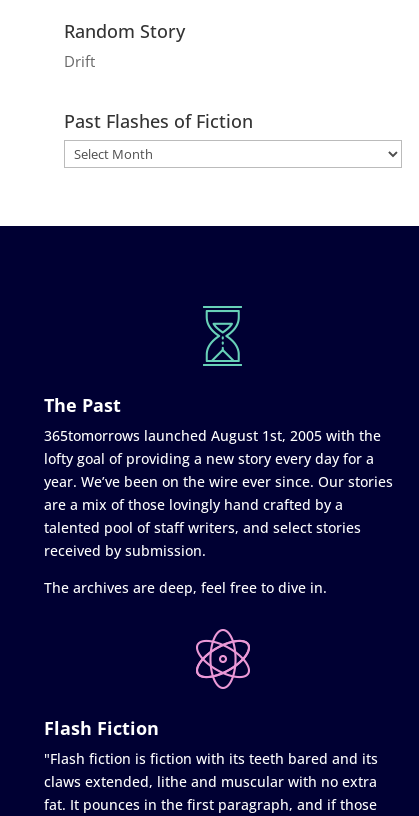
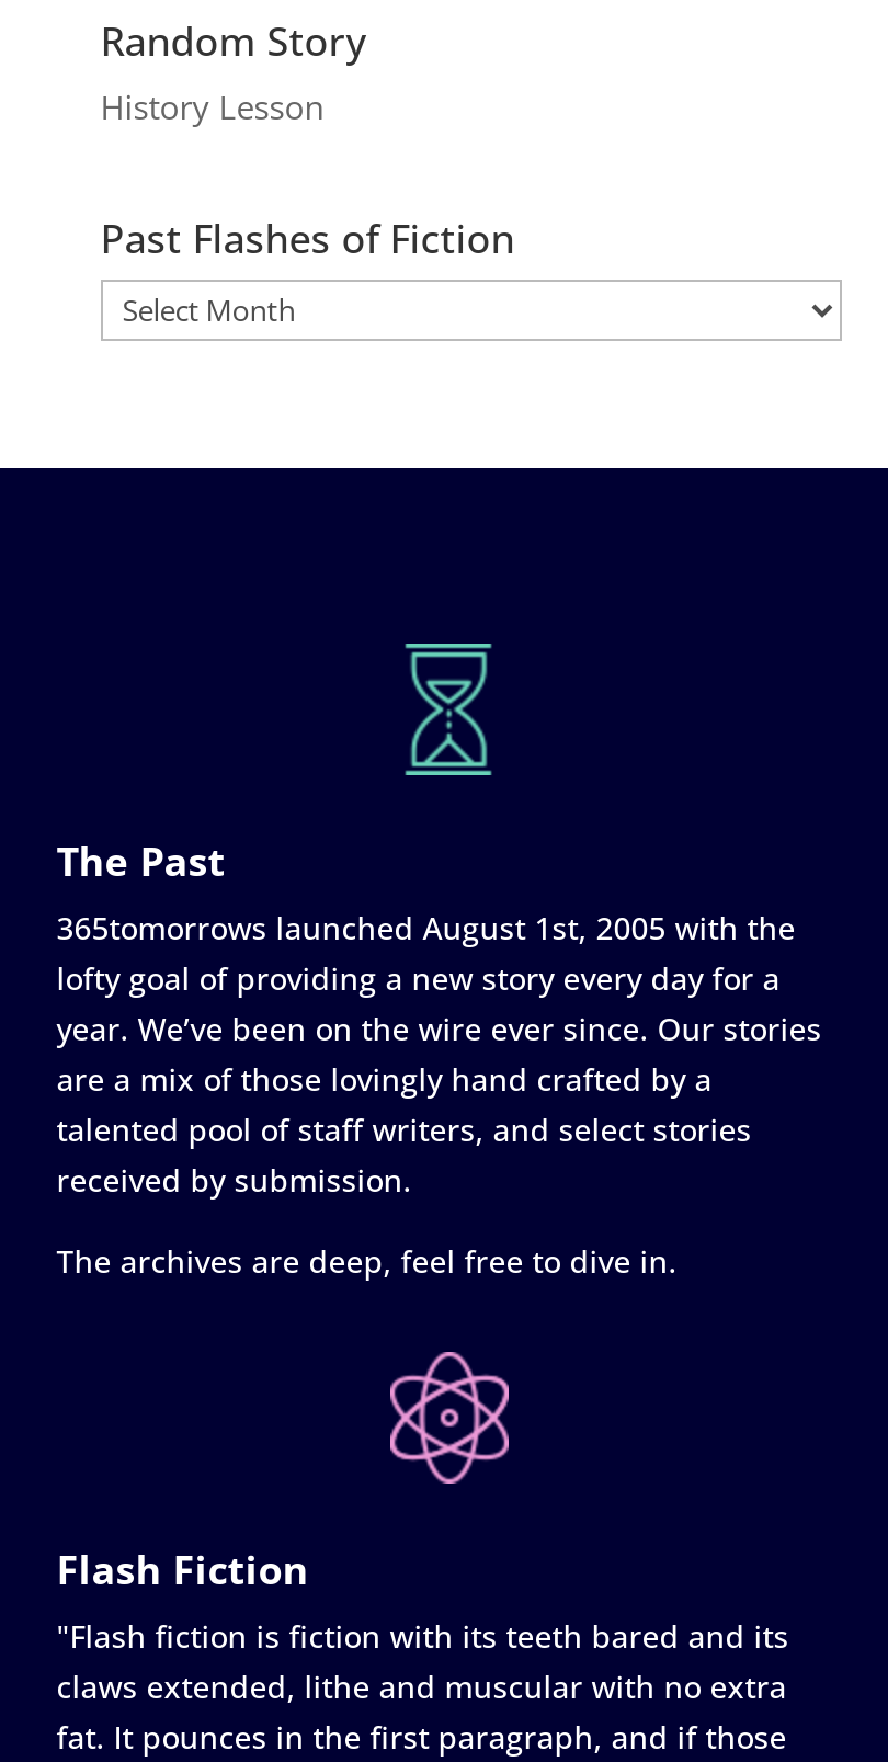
[64,51,95,71] Drift -> [100,84,324,128] History Lesson

